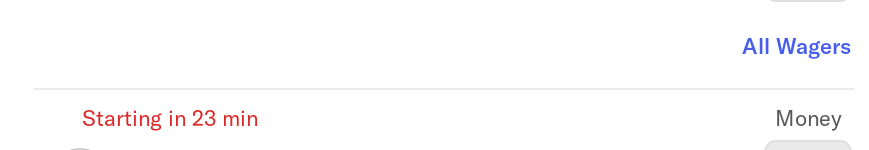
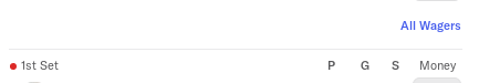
[82,104,258,132] Starting in 23 min -> [21,58,399,73] 1st Set | P | G | S

